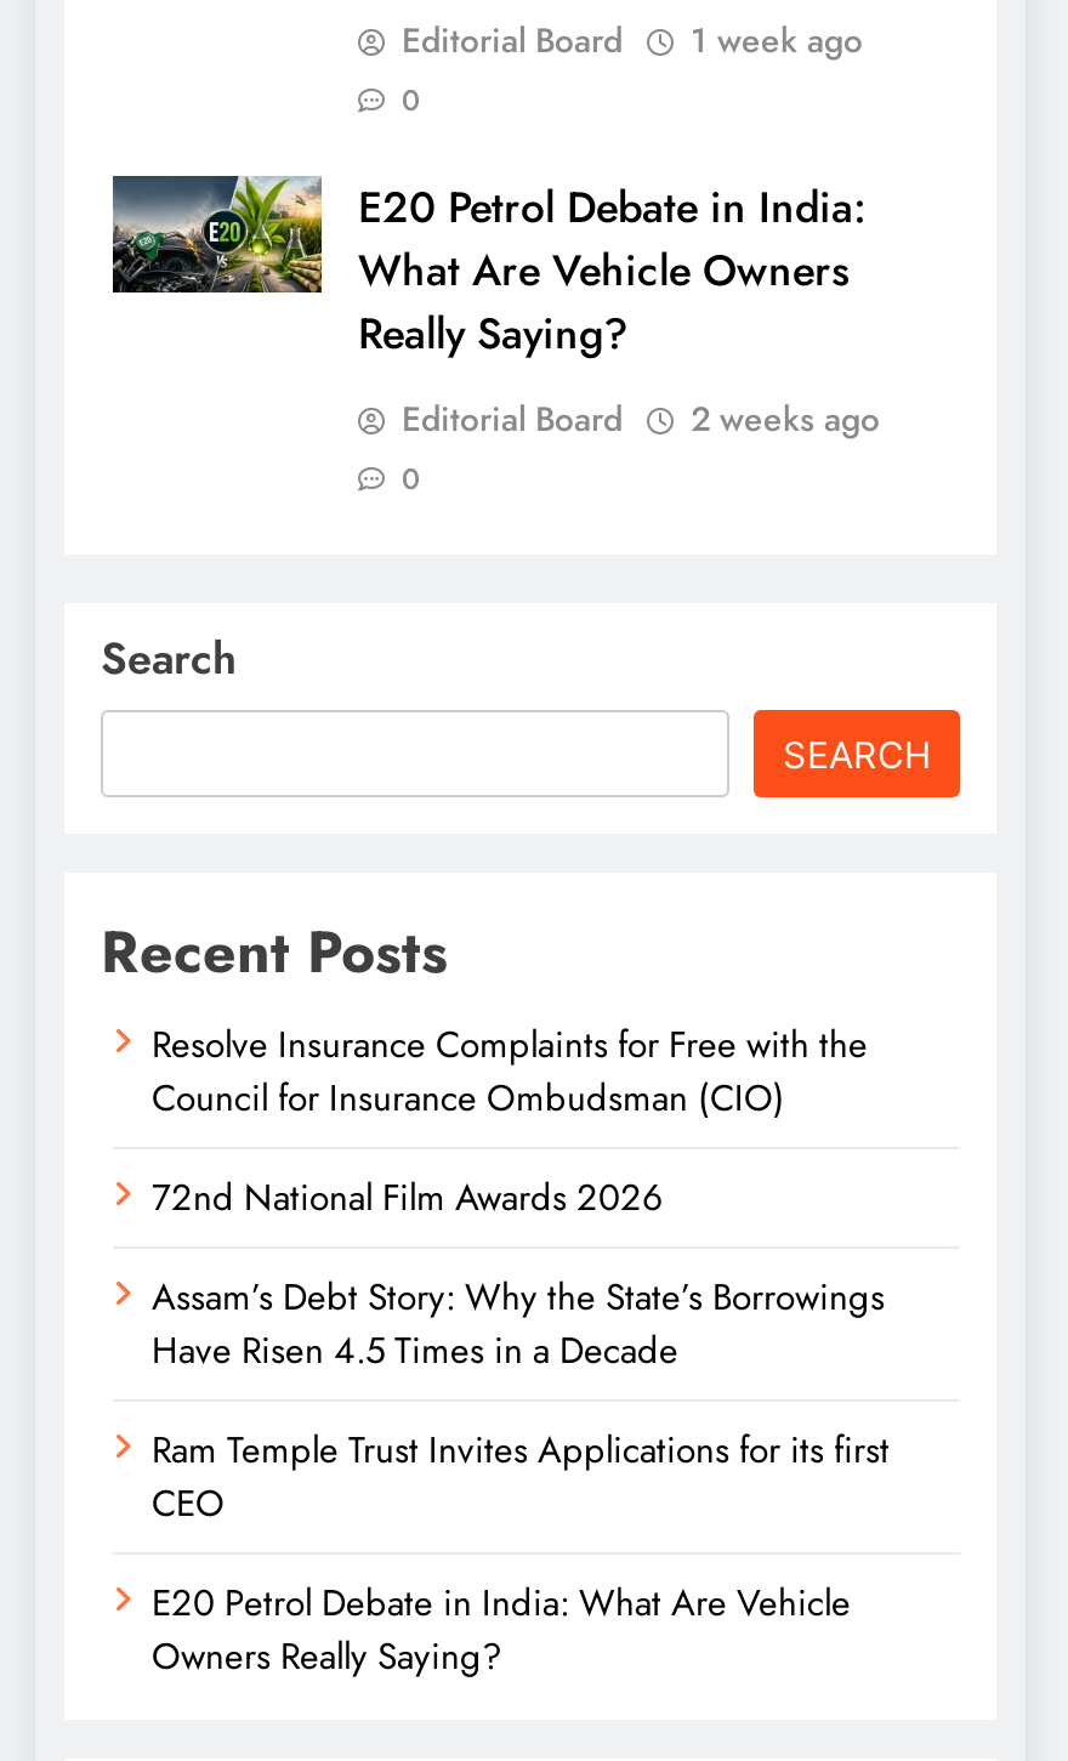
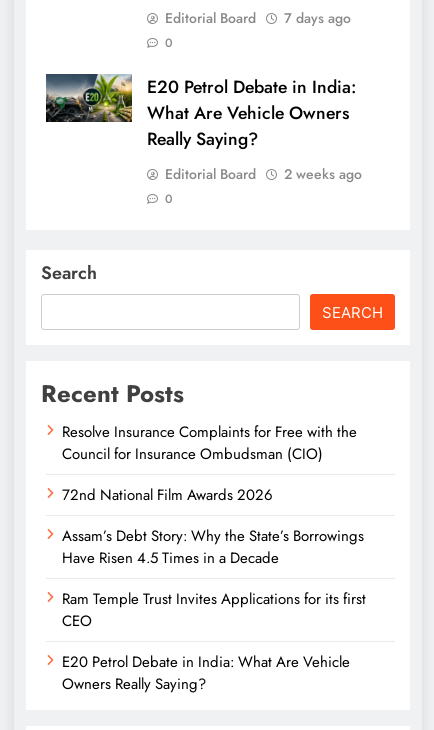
[402,16,863,64] Editorial Board 1 week ago -> [165,8,351,28] Editorial Board 7 days ago

